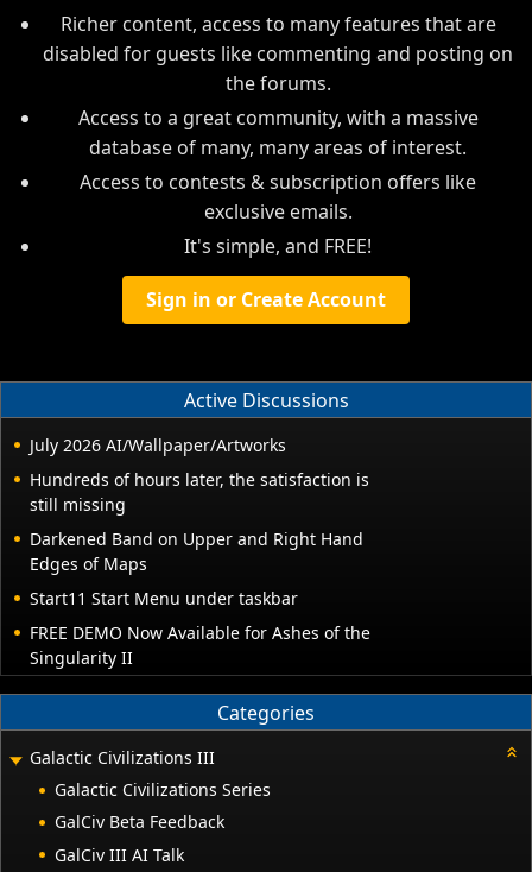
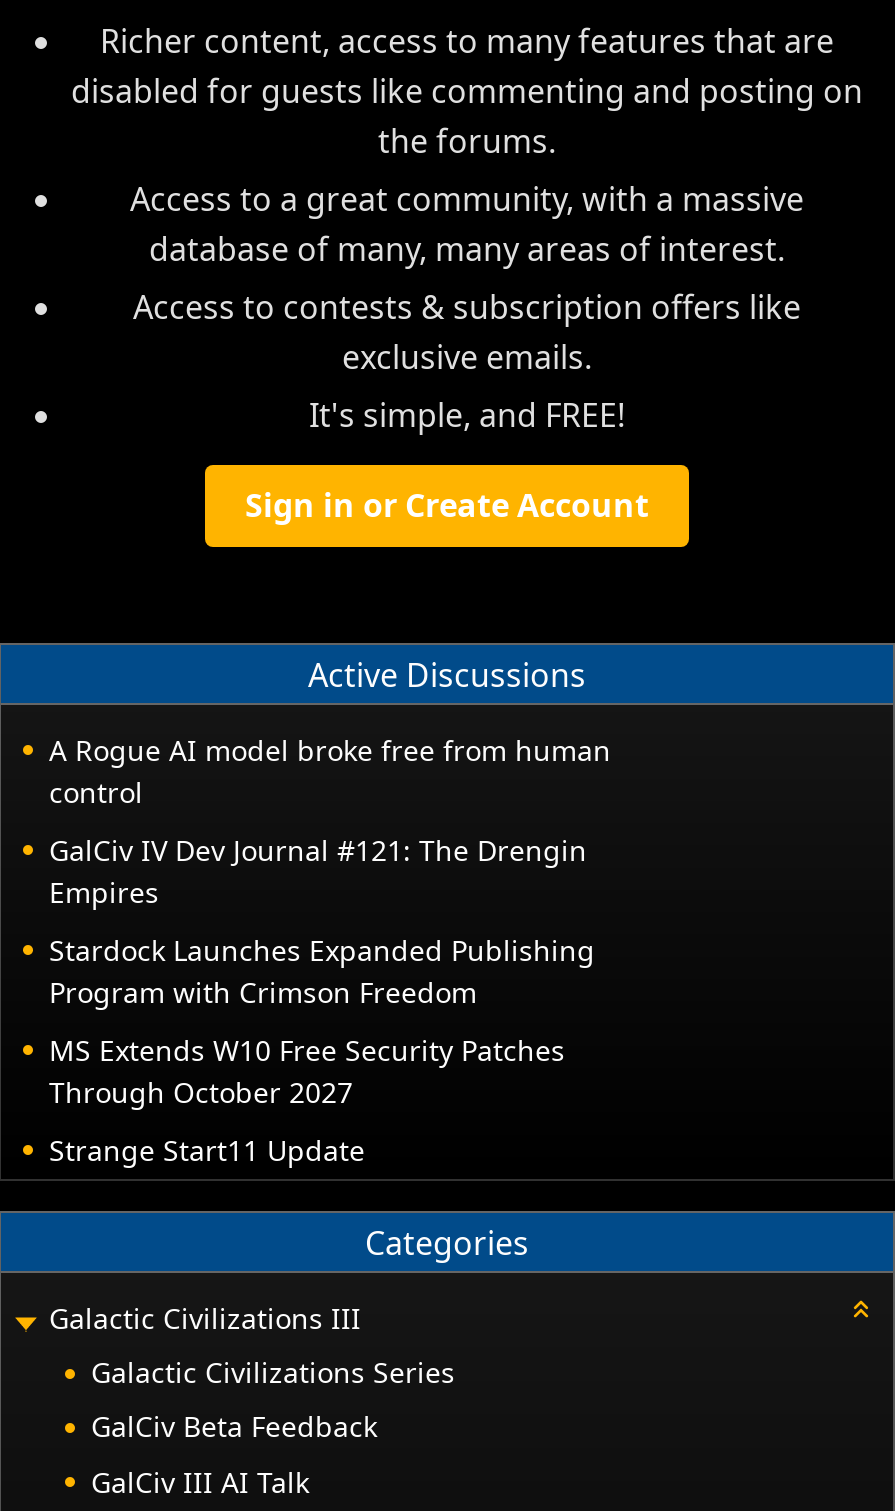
[30,434,286,457] July 2026 AI/Wallpaper/Artworks -> [49,732,611,812] A Rogue AI model broke free from human | control
[30,468,369,516] Hundreds of hours later, the satisfaction is | still missing -> [49,832,587,912] GalCiv IV Dev Journal #121: The Drengin | Empires
[30,528,363,575] Darkened Band on Upper and Right Hand | Edges of Maps -> [49,932,595,1012] Stardock Launches Expanded Publishing | Program with Crimson Freedom
[30,587,298,610] Start11 Start Menu under taskbar -> [49,1032,565,1112] MS Extends W10 Free Security Patches | Through October 2027
[30,622,370,669] FREE DEMO Now Available for Ashes of the | Singularity II -> [49,1132,365,1170] Strange Start11 Update

